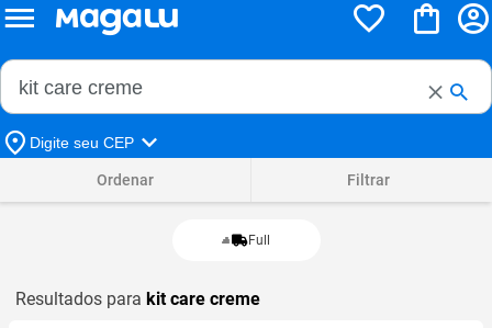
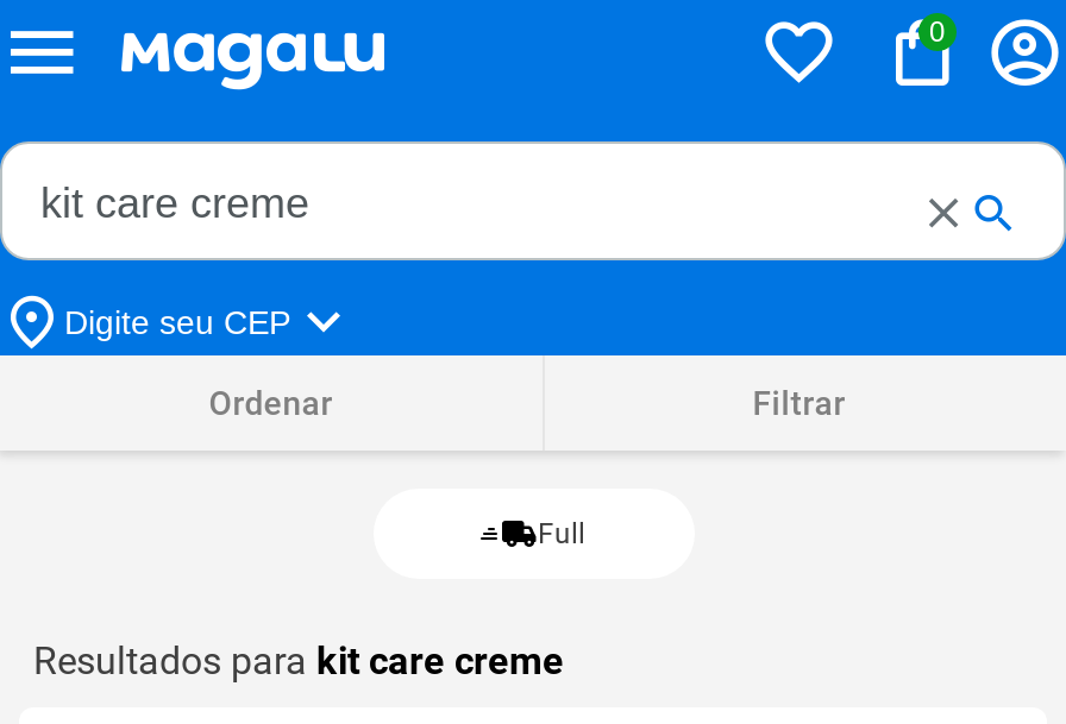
none -> [929,15,946,49] 0

